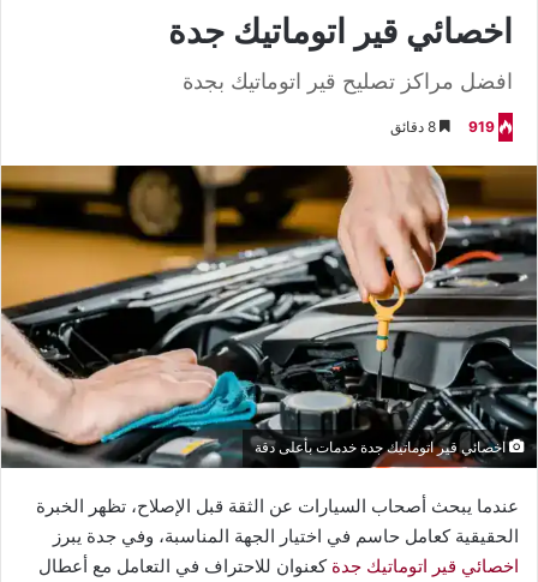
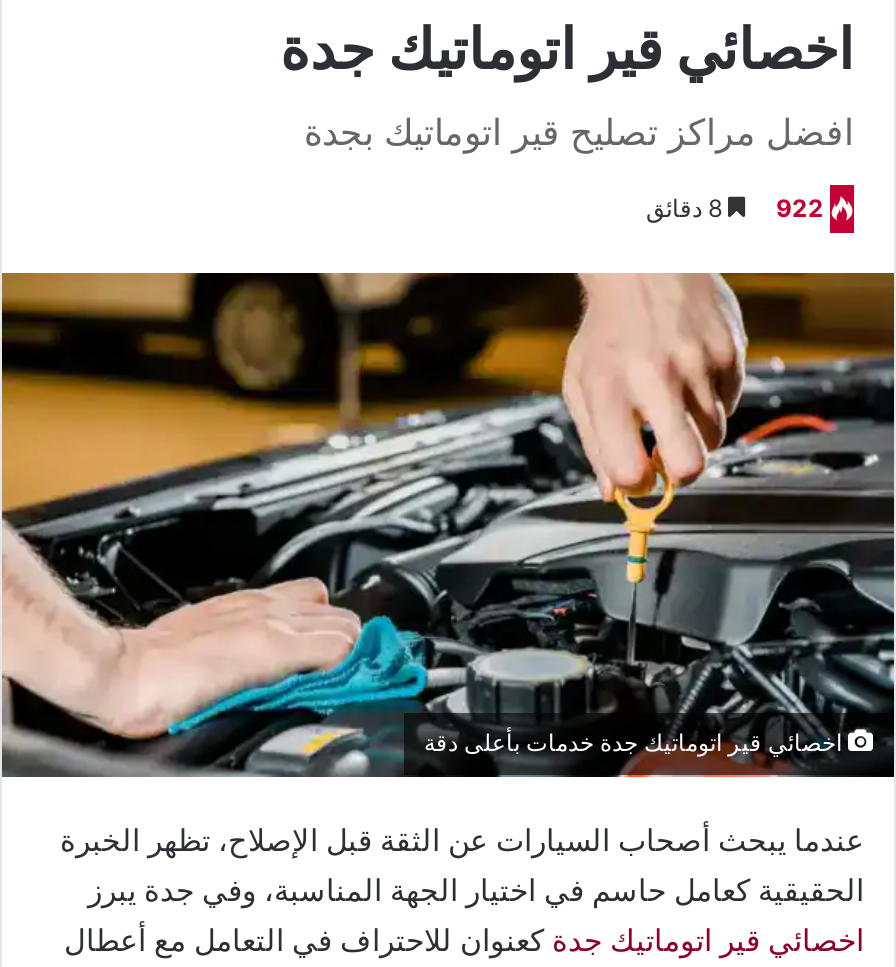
[468,118,495,136] 919 -> [776,193,824,223] 922

